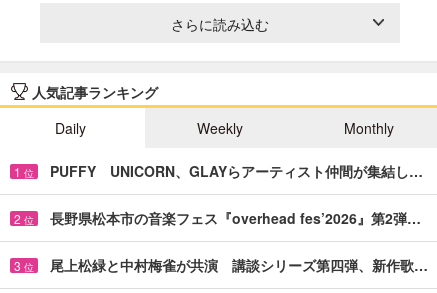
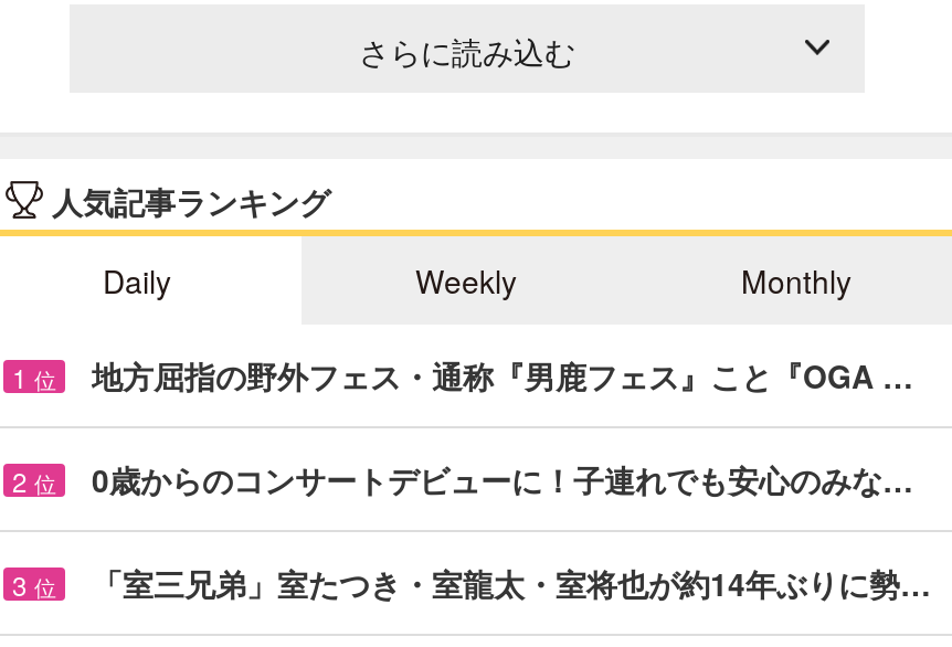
[50,161,423,181] PUFFY UNICORN、GLAYらアーティスト仲間が集結し… -> [92,353,913,397] 地方屈指の野外フェス・通称『男鹿フェス』こと『OGA …
[50,208,421,228] 長野県松本市の音楽フェス『overhead fes’2026』第2弾… -> [92,457,913,501] 0歳からのコンサートデビューに！子連れでも安心のみな…
[50,255,428,275] 尾上松緑と中村梅雀が共演 講談シリーズ第四弾、新作歌… -> [92,560,931,605] 「室三兄弟」室たつき・室龍太・室将也が約14年ぶりに勢…

